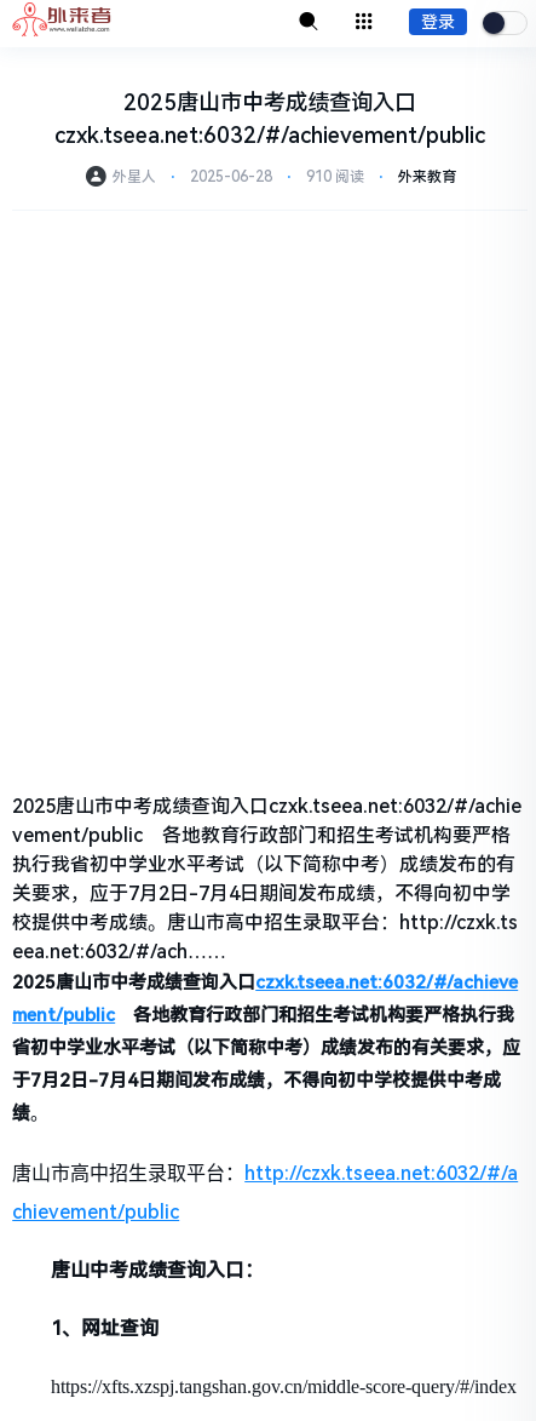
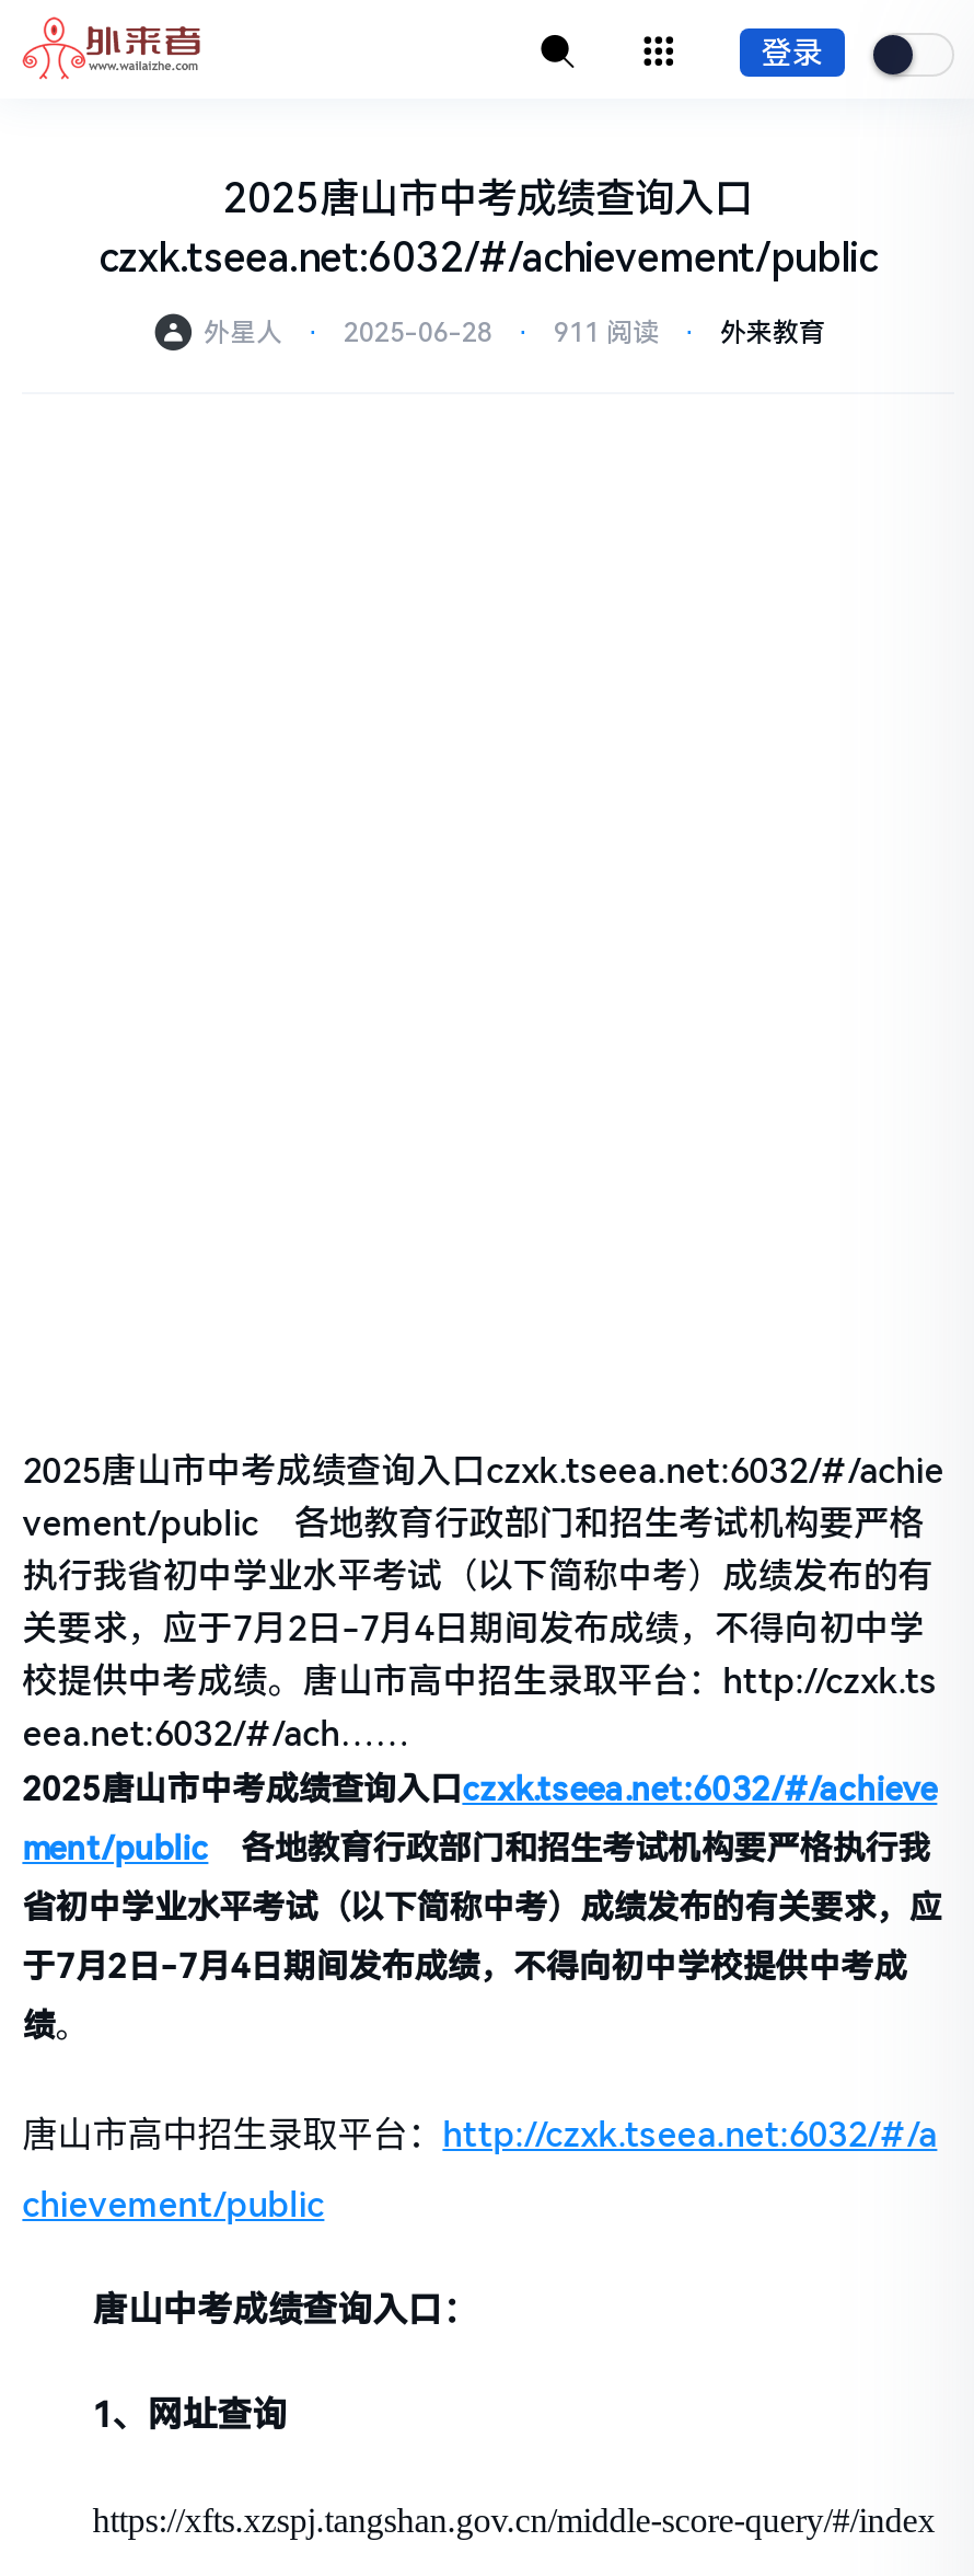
[306,168,364,185] 910 阅读 -> [554,318,659,348] 911 阅读

